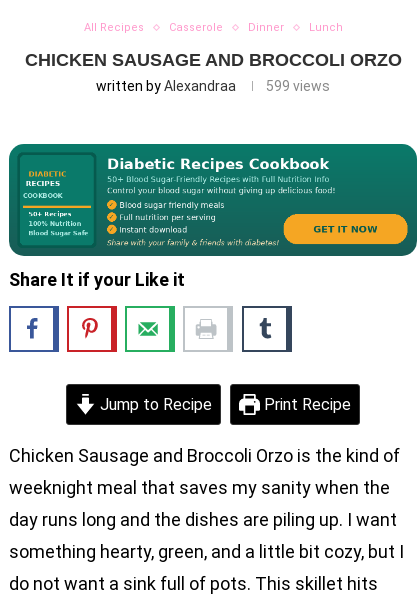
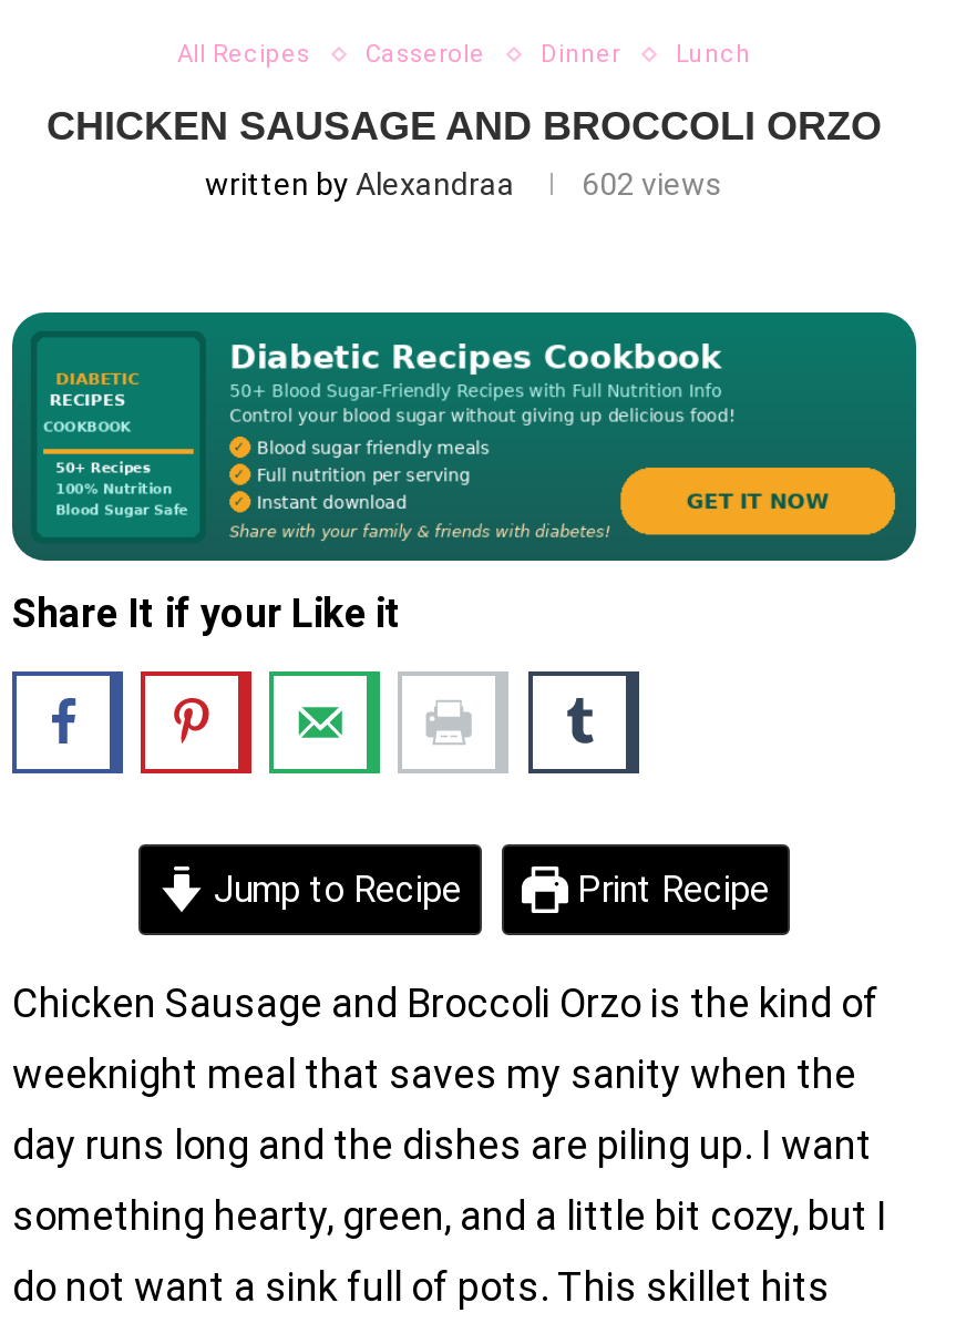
[96,78,330,94] written by Alexandraa 599 views -> [205,167,723,202] written by Alexandraa 602 views

